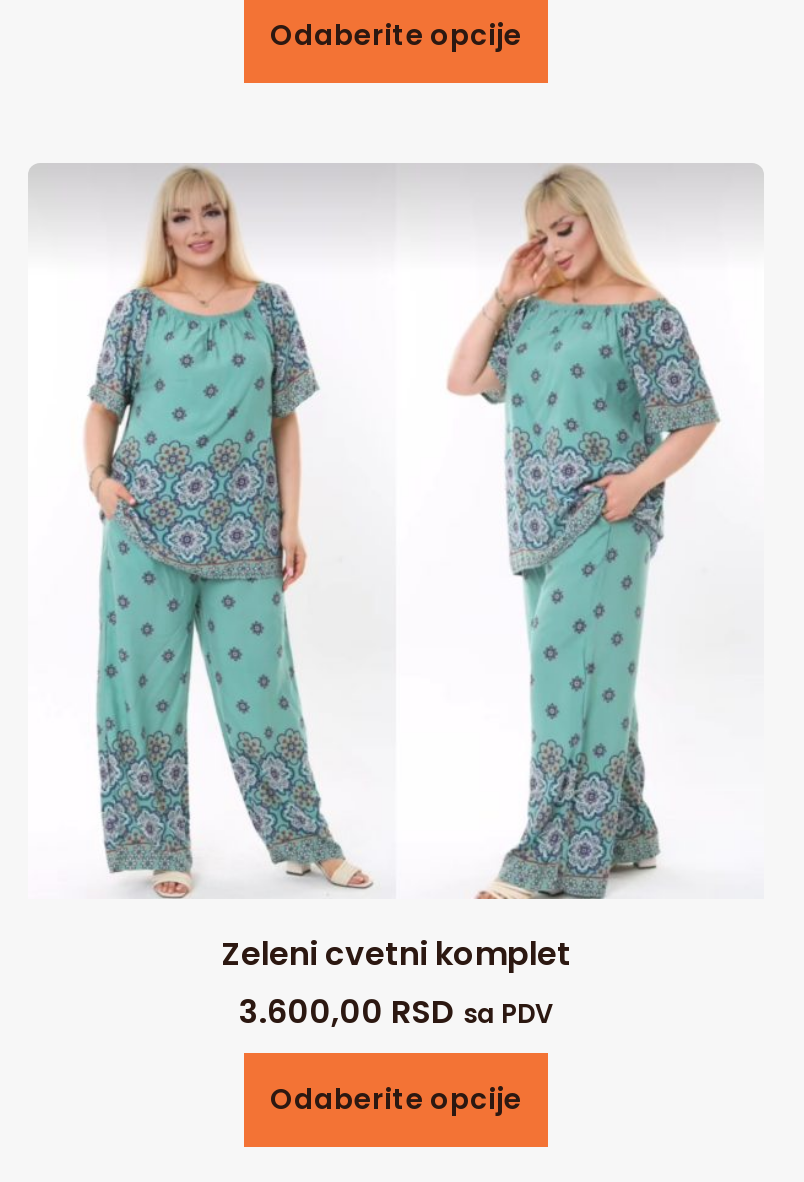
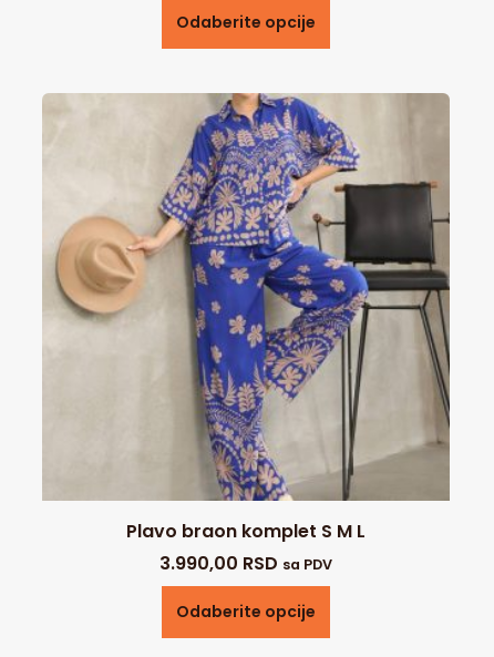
[28,163,764,1036] [image] | Zeleni cvetni komplet | 3.600,00 RSD sa PDV -> [42,93,451,577] [image] | Plavo braon komplet S M L | 3.990,00 RSD sa PDV

